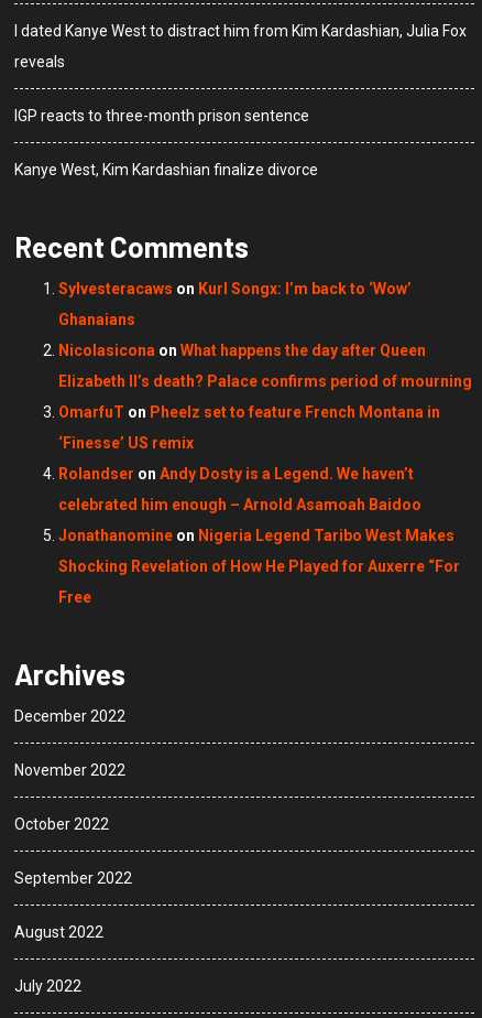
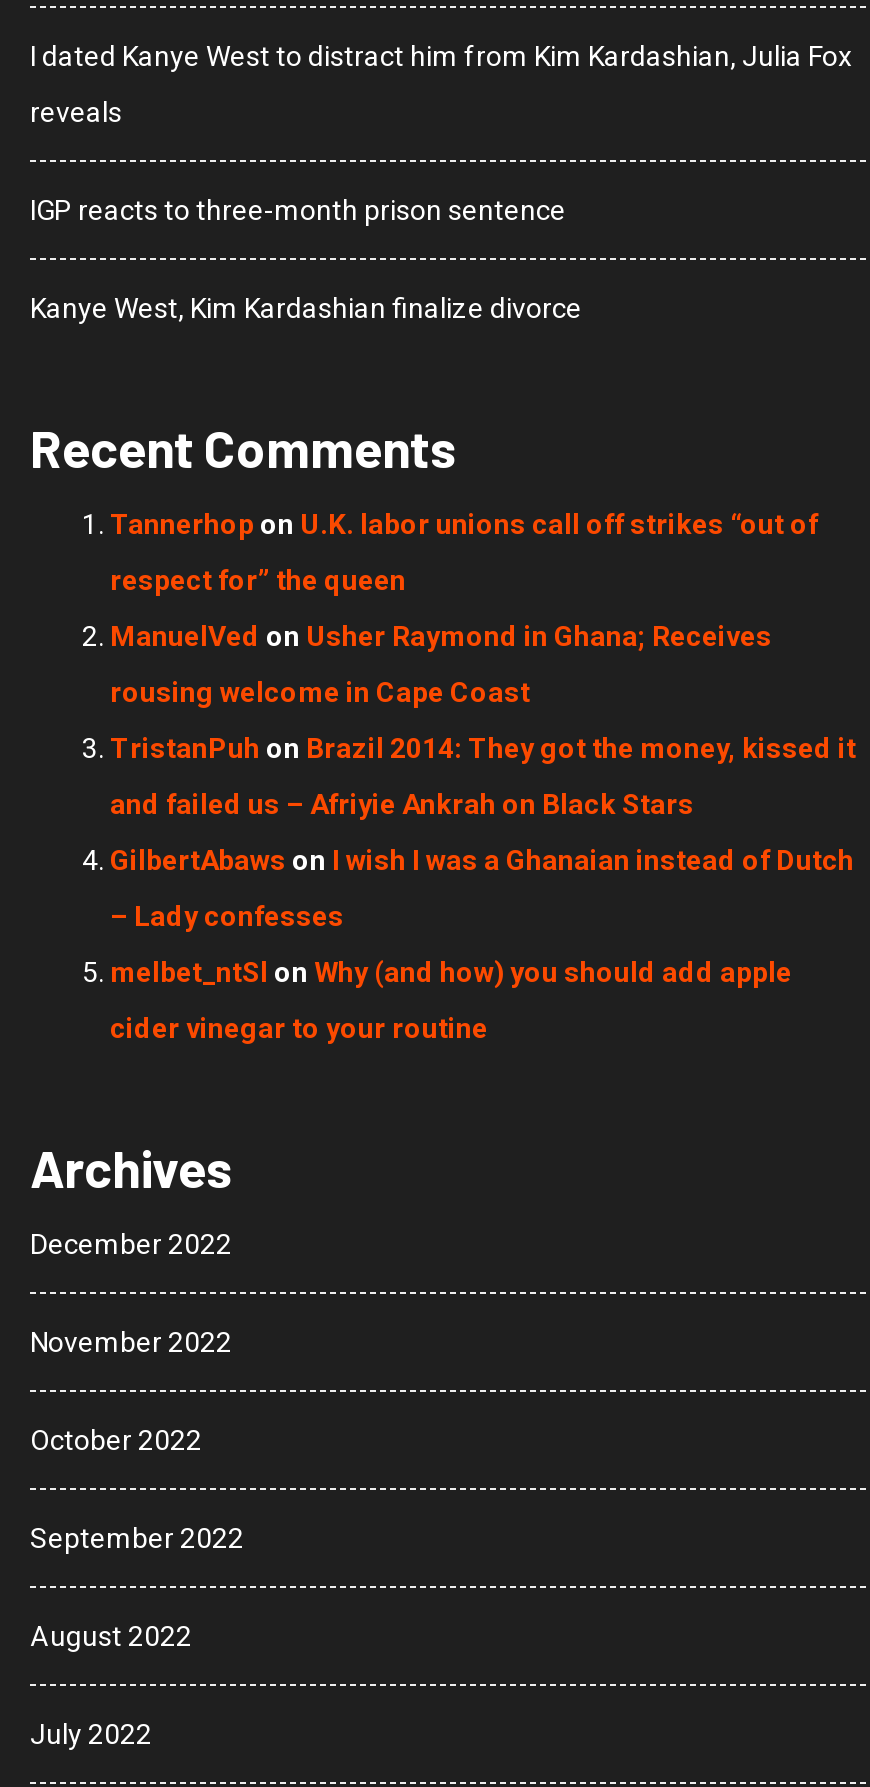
[58,280,472,606] Sylvesteracaws on Kurl Songx: I’m back to ‘Wow’ | Ghanaians | Nicolasicona on What happens the day after Queen | Elizabeth II’s death? Palace confirms period of mourning | OmarfuT on Pheelz set to feature French Montana in | ‘Finesse’ US remix | Rolandser on Andy Dosty is a Legend. We haven’t | celebrated him enough – Arnold Asamoah Baidoo | Jonathanomine on Nigeria Legend Taribo West Makes | Shocking Revelation of How He Played for Auxerre “For | Free -> [110,508,856,1044] Tannerhop on U.K. labor unions call off strikes “out of | respect for” the queen | ManuelVed on Usher Raymond in Ghana; Receives | rousing welcome in Cape Coast | TristanPuh on Brazil 2014: They got the money, kissed it | and failed us – Afriyie Ankrah on Black Stars | GilbertAbaws on I wish I was a Ghanaian instead of Dutch | – Lady confesses | melbet_ntSl on Why (and how) you should add apple | cider vinegar to your routine

